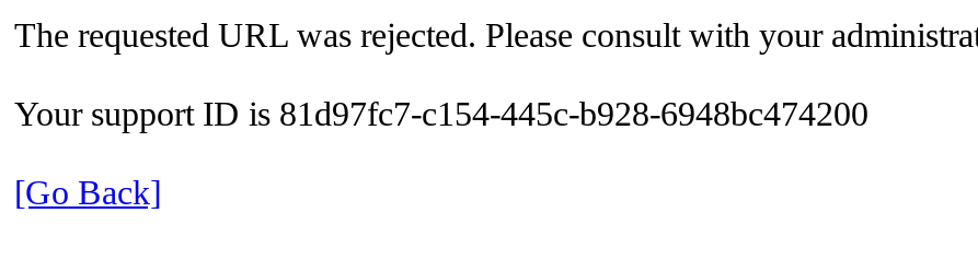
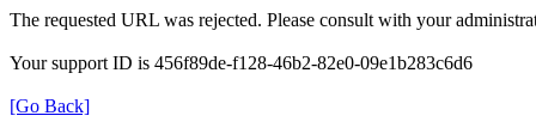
[14,95,868,132] Your support ID is 81d97fc7-c154-445c-b928-6948bc474200 -> [10,53,473,73] Your support ID is 456f89de-f128-46b2-82e0-09e1b283c6d6

